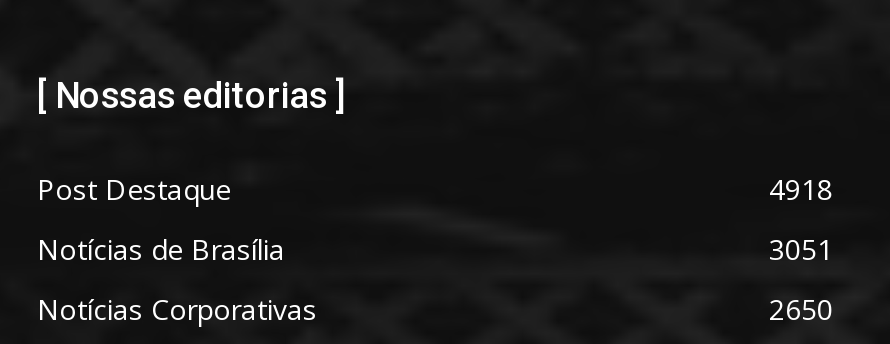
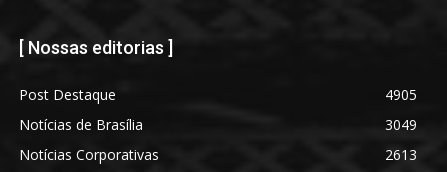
[769,169,833,207] 4918 -> [385,85,417,104] 4905
[769,229,833,267] 3051 -> [385,115,417,134] 3049
[769,289,833,327] 2650 -> [385,145,417,164] 2613

